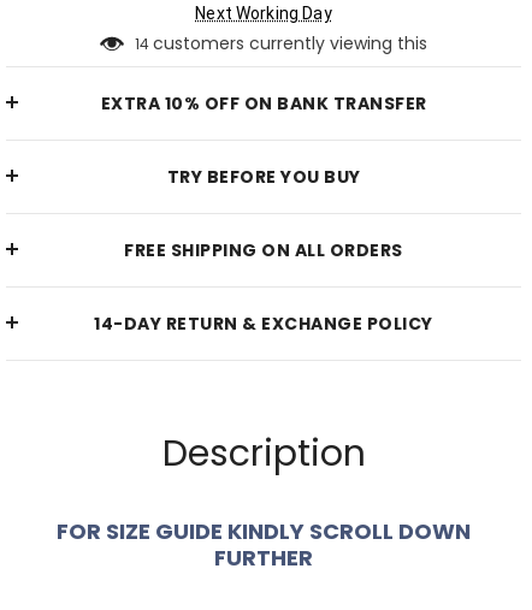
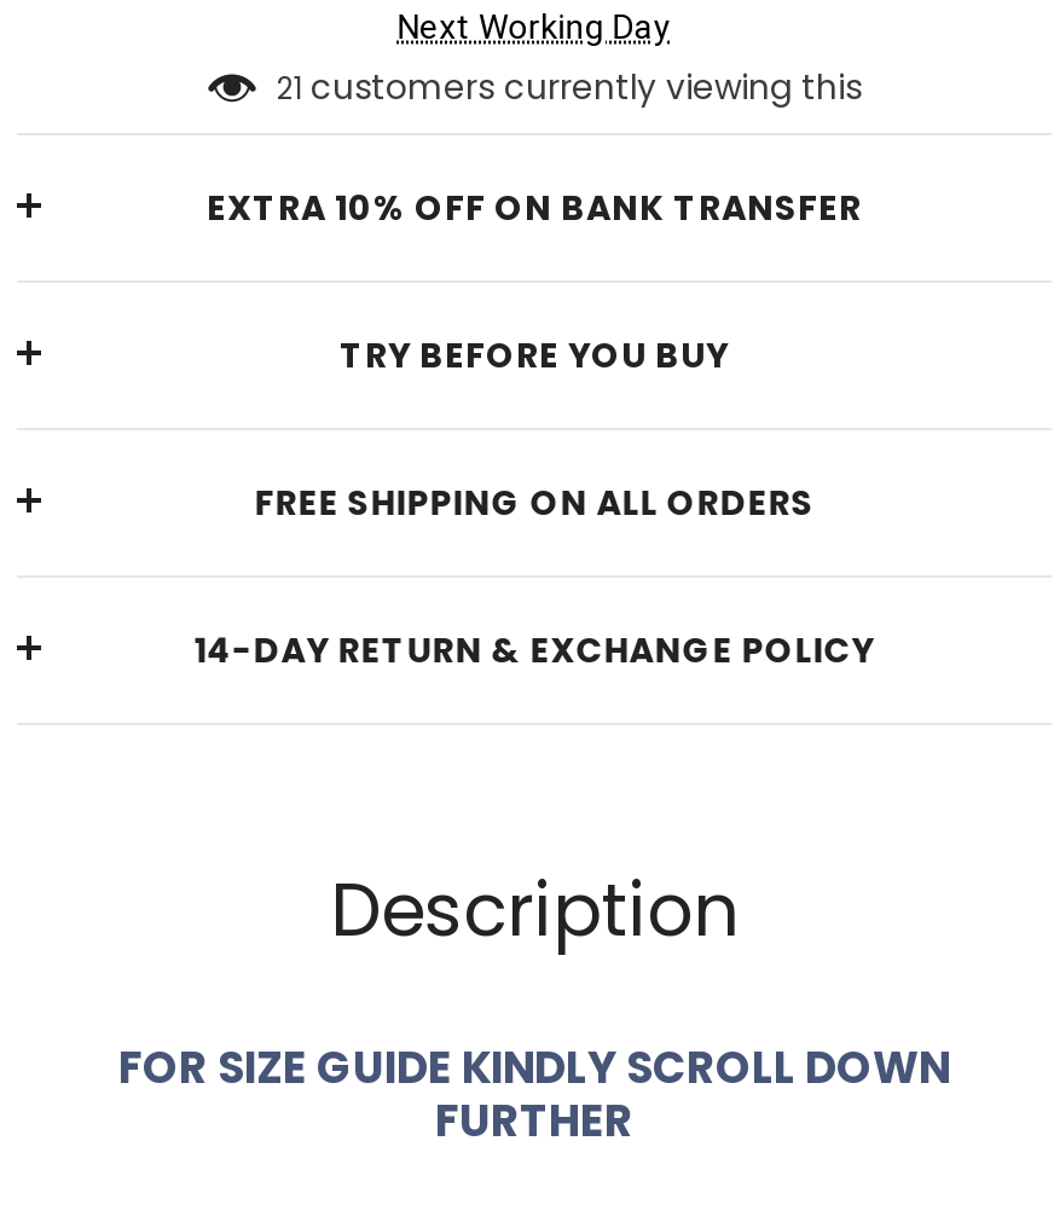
[135,31,427,55] 14 customers currently viewing this -> [277,62,862,111] 21 customers currently viewing this

